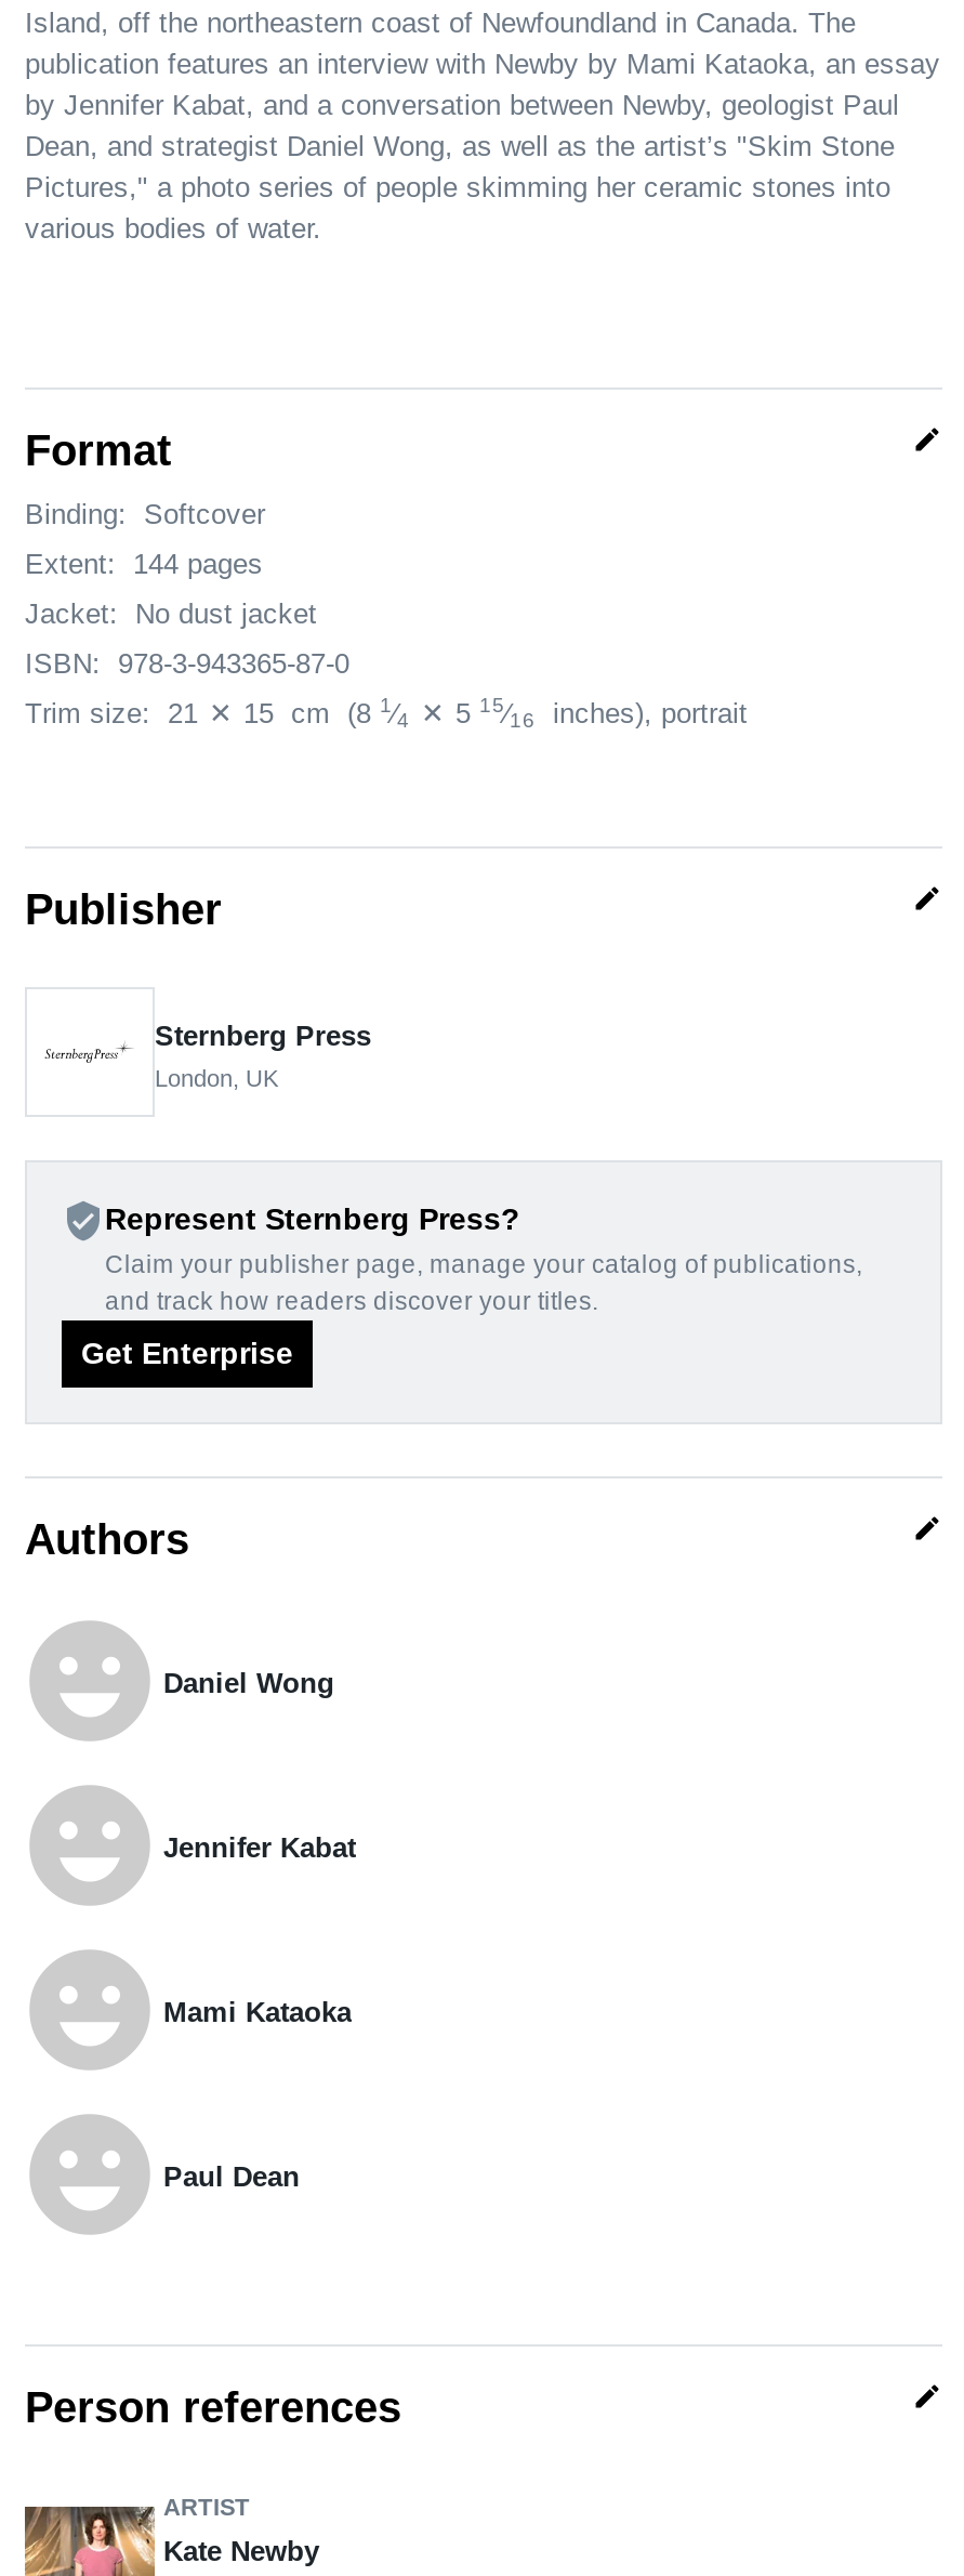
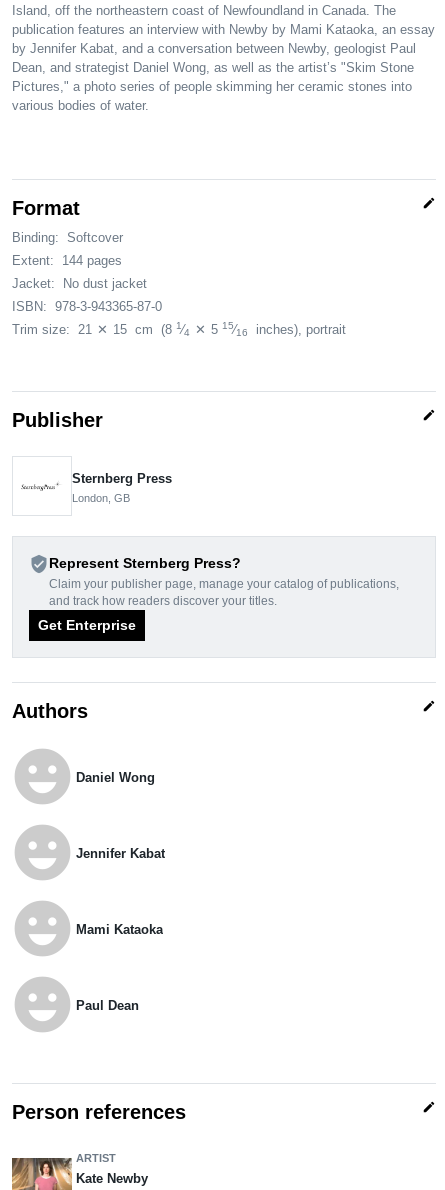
[155,1064,278,1090] London, UK -> [72,492,130,504] London, GB

